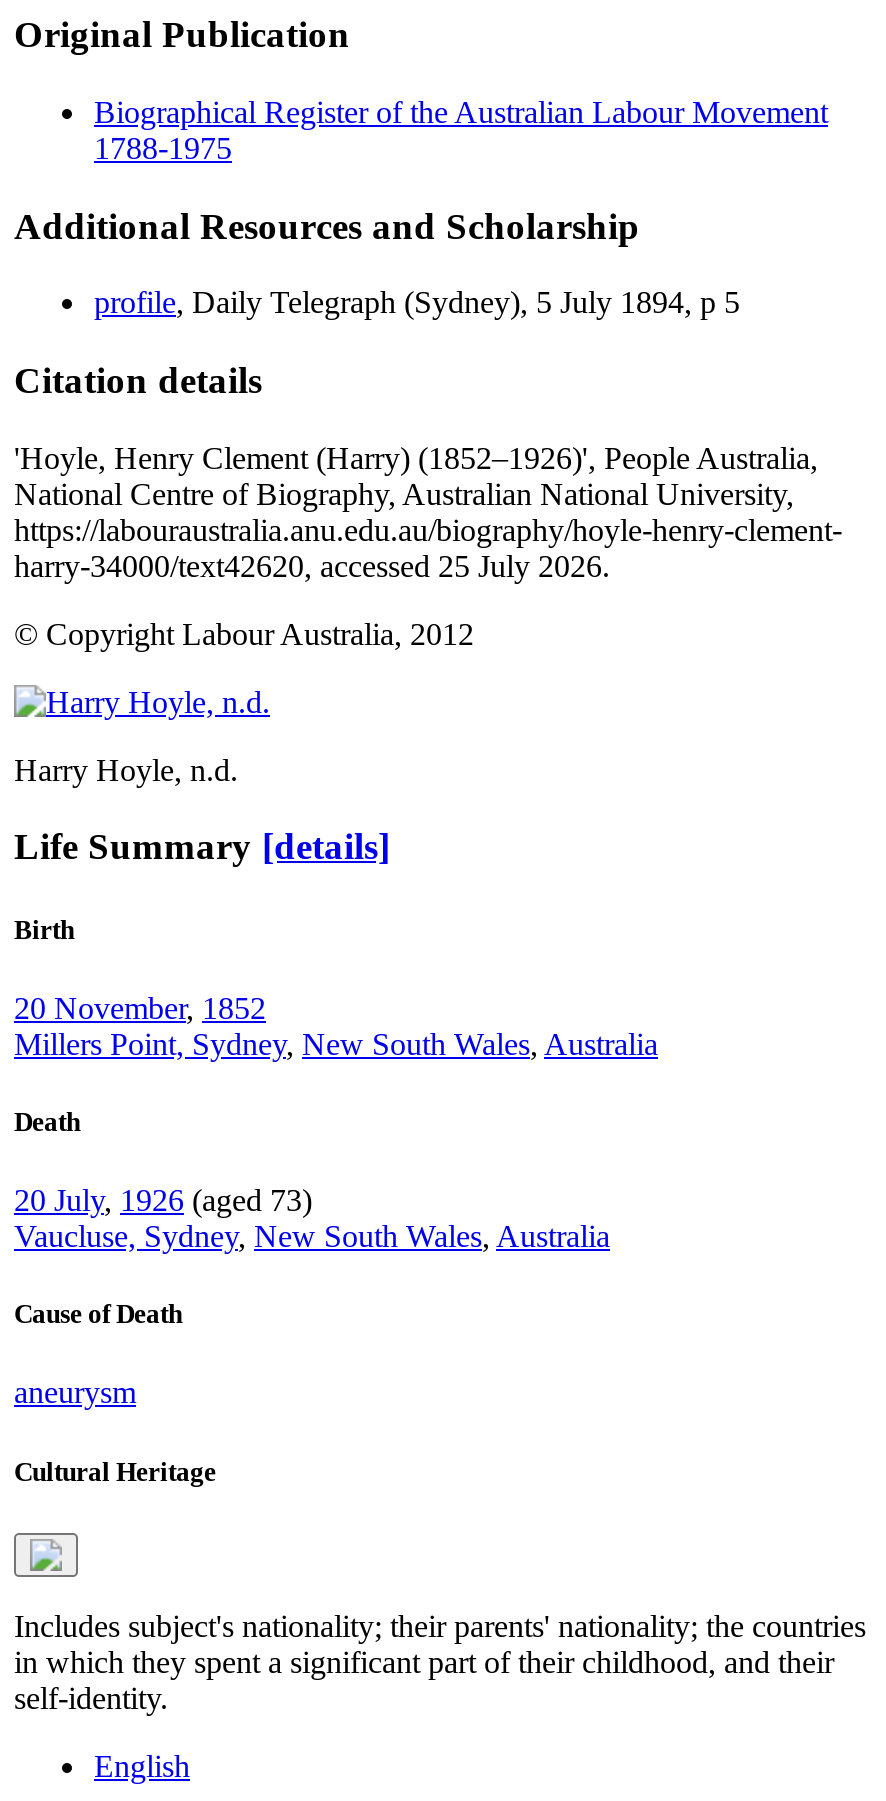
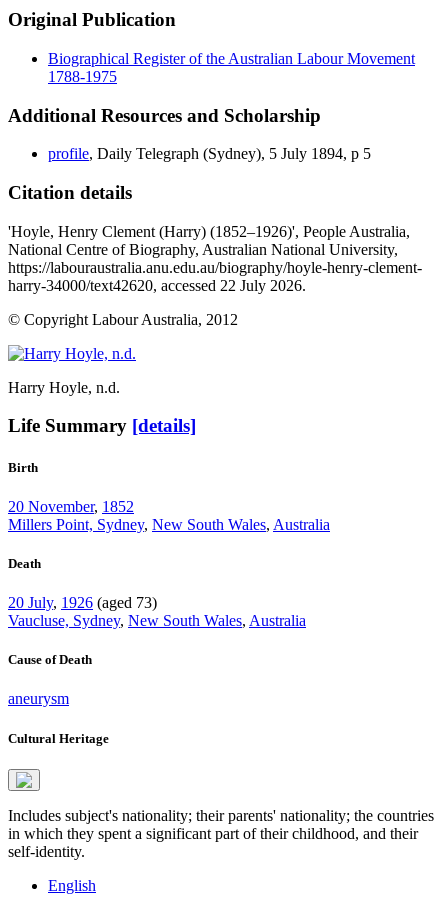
[14,548,610,582] harry-34000/text42620, accessed 25 July 2026. -> [8,277,306,294] harry-34000/text42620, accessed 22 July 2026.

